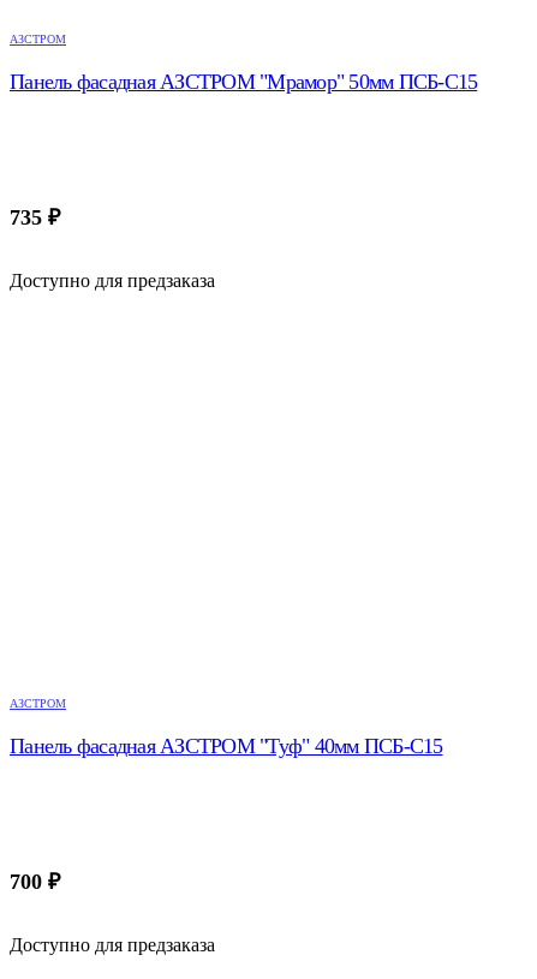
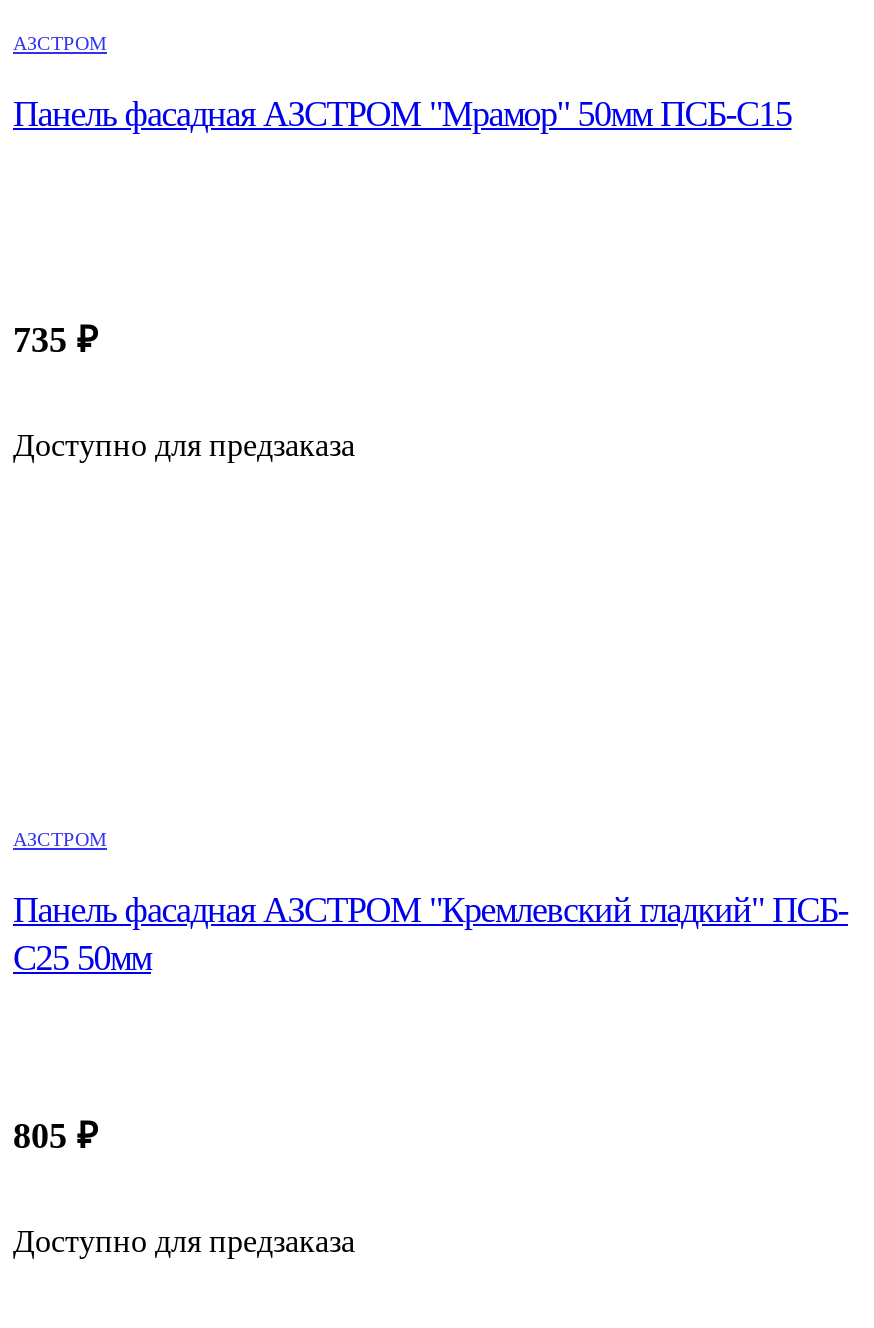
[10,733,443,757] Панель фасадная АЗСТРОМ "Туф" 40мм ПСБ-С15 -> [13,889,848,977] Панель фасадная АЗСТРОМ "Кремлевский гладкий" ПСБ- | С25 50мм
[10,869,60,893] 700 ₽ -> [13,1115,97,1155] 805 ₽

